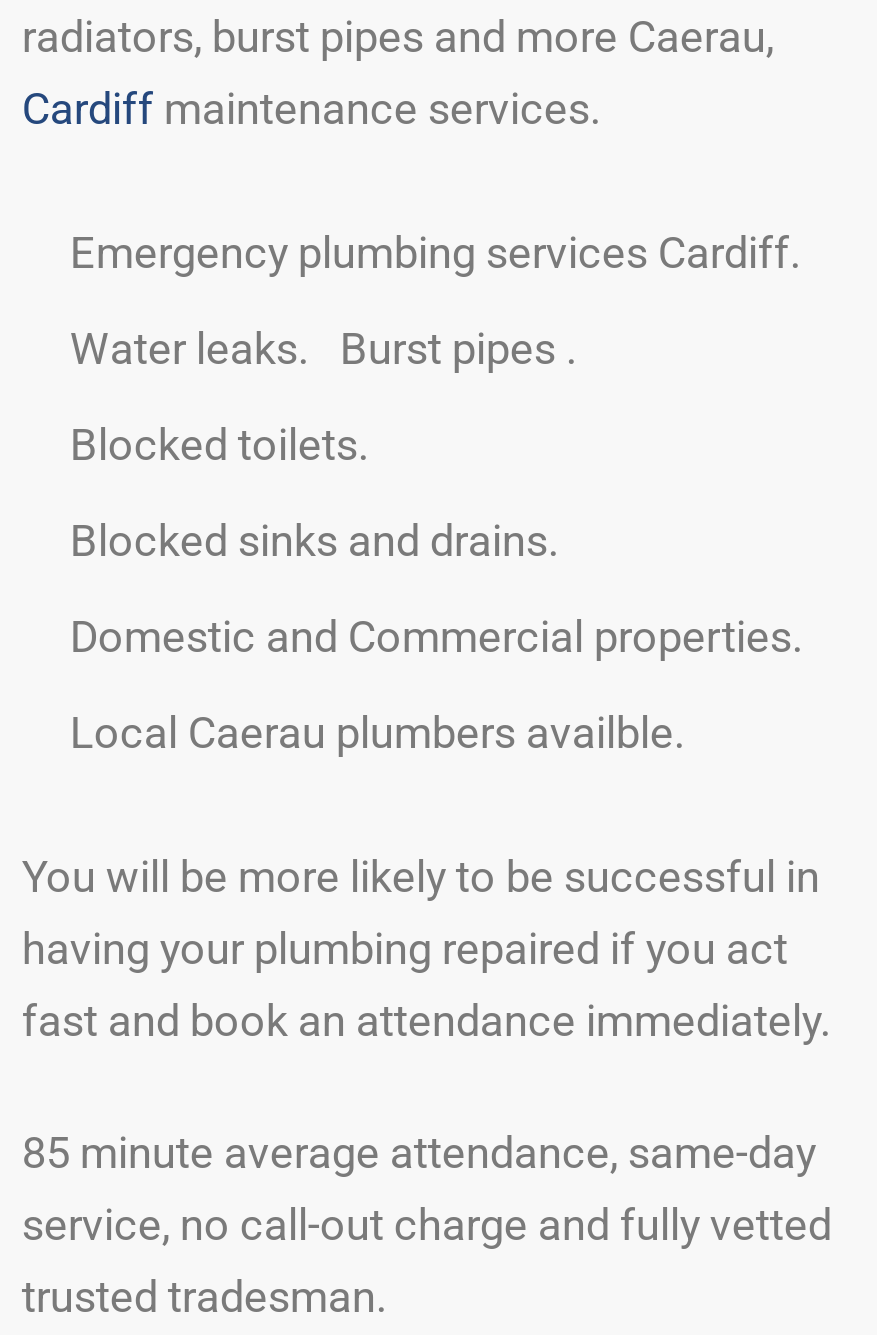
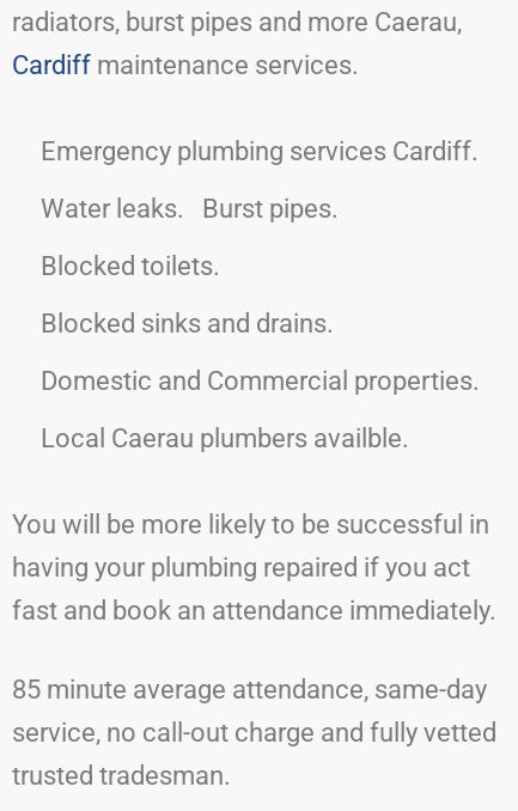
[70,324,578,374] Water leaks. Burst pipes . -> [41,194,338,224] Water leaks. Burst pipes.

